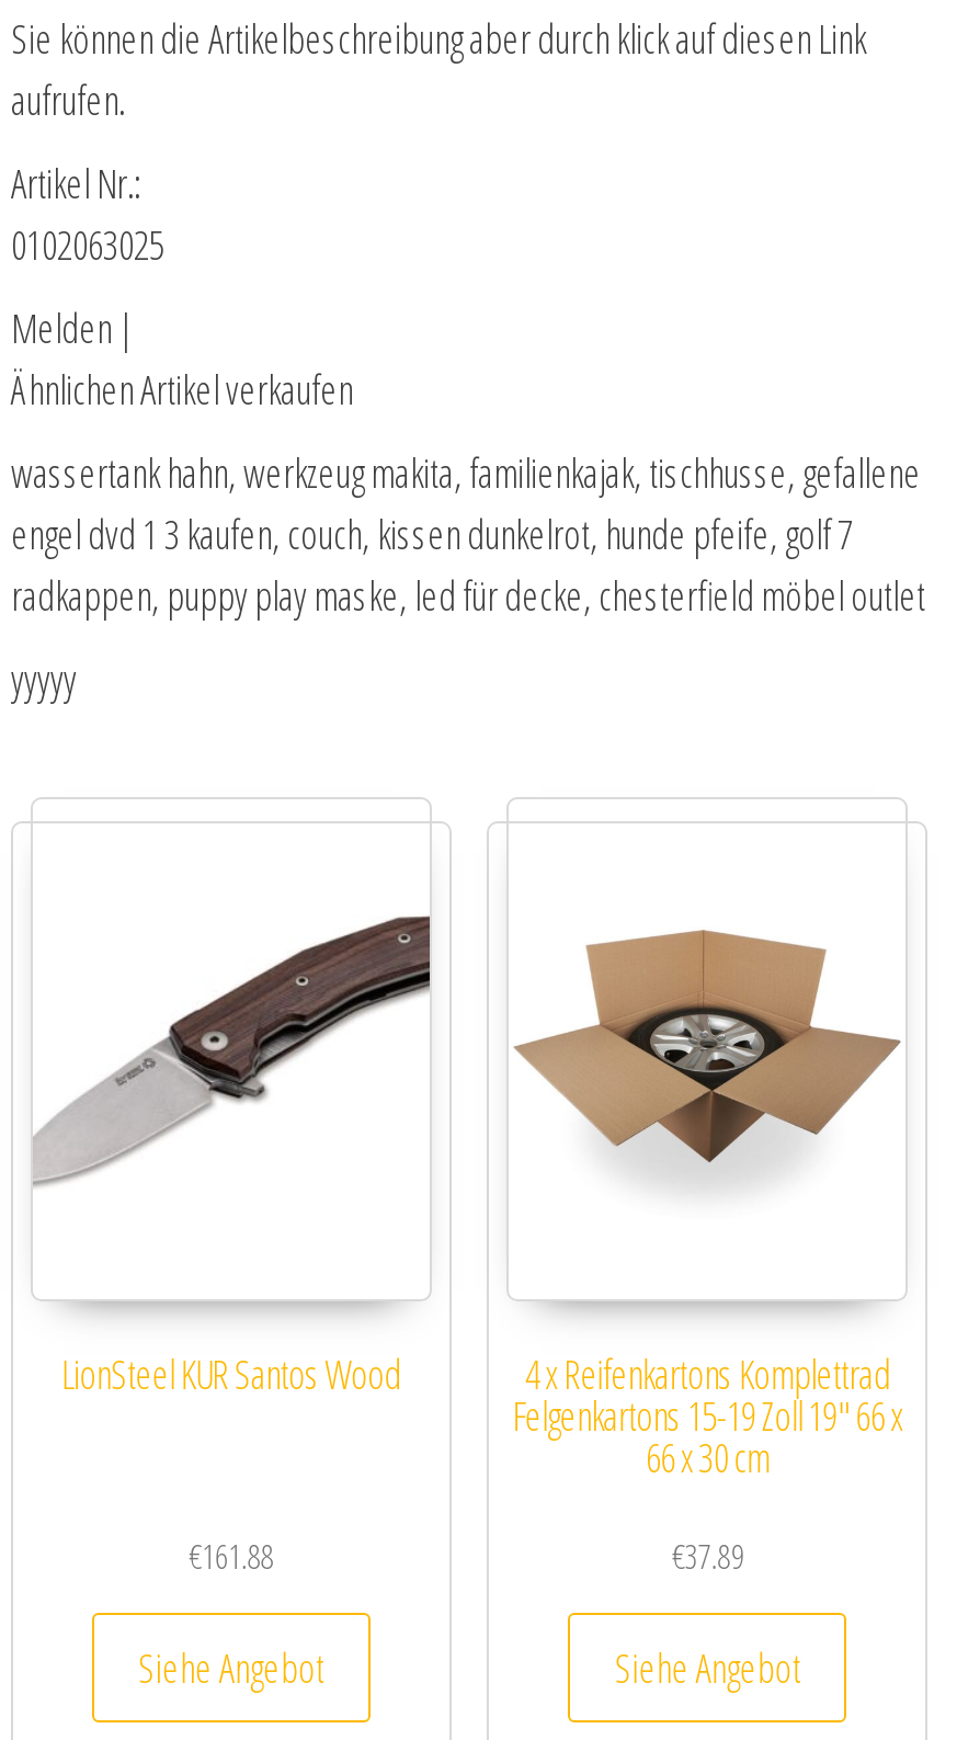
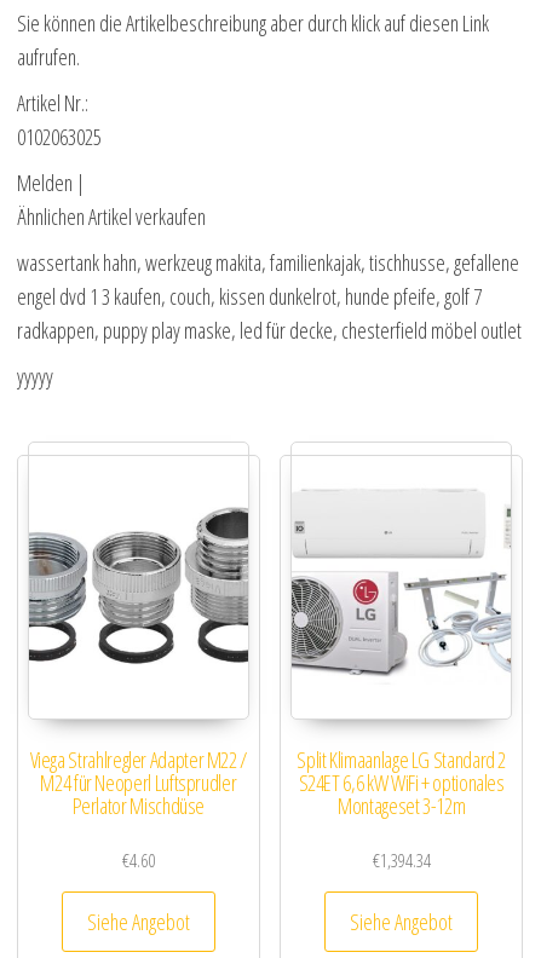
[33,916,432,1201] [image] -> [28,508,249,665] [image]
[509,918,905,1222] [image] -> [290,507,512,677] [image]
[61,1348,401,1401] LionSteel KUR Santos Wood -> [30,745,247,820] Viega Strahlregler Adapter M22 / | M24 für Neoperl Luftsprudler | Perlator Mischdüse
[512,1348,903,1484] 4 x Reifenkartons Komplettrad | Felgenkartons 15-19 Zoll 19″ 66 x | 66 x 30 cm -> [297,745,506,820] Split Klimaanlage LG Standard 2 | S24ET 6,6 kW WiFi + optionales | Montageset 3-12m
[188,1535,274,1581] €161.88 -> [122,848,155,874] €4.60
[671,1535,744,1581] €37.89 -> [372,848,431,874] €1,394.34

